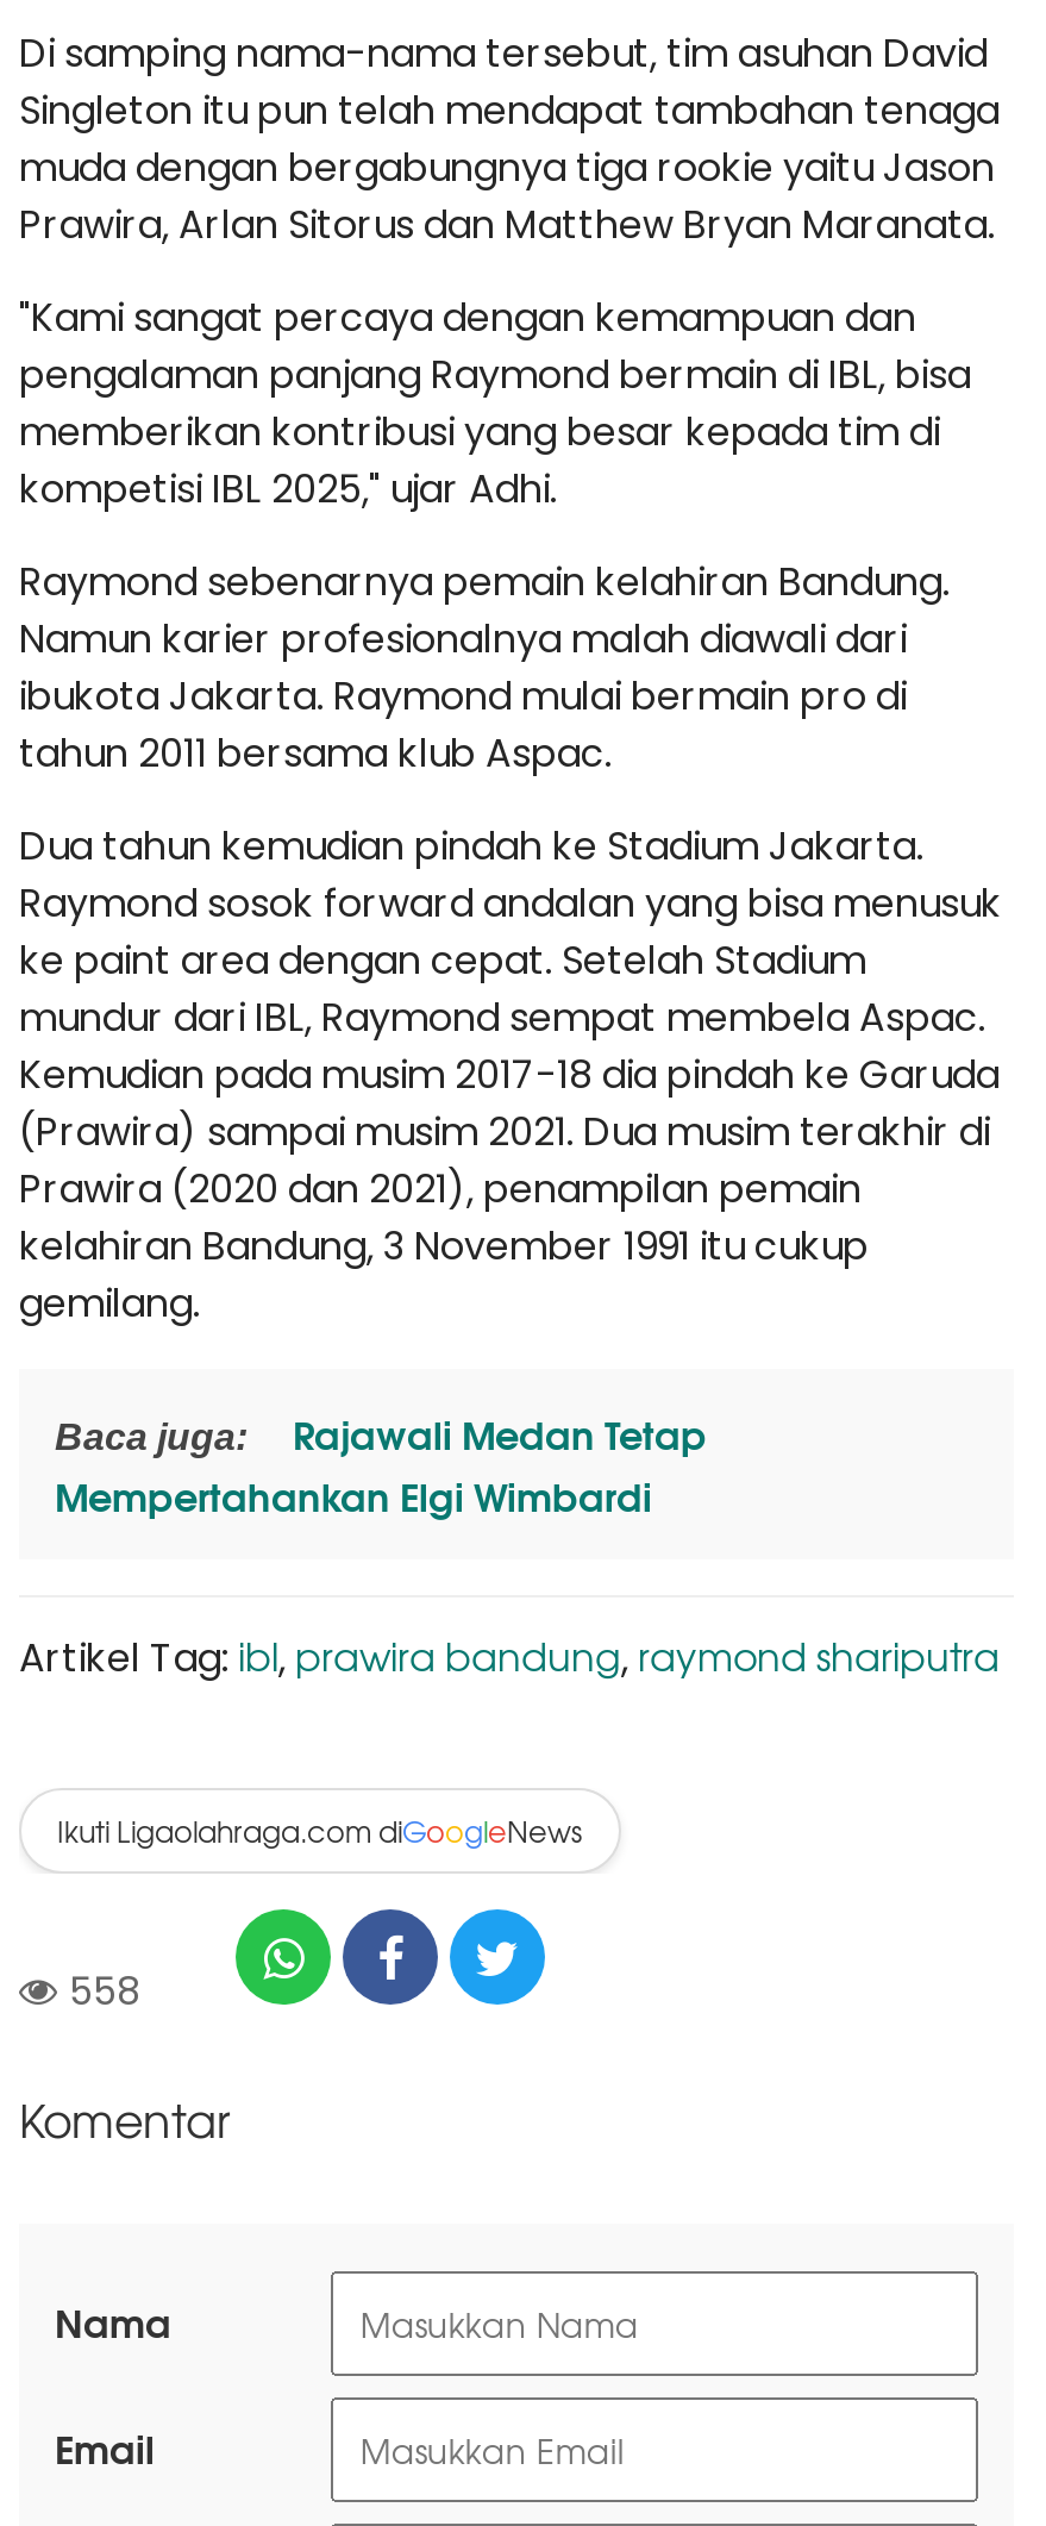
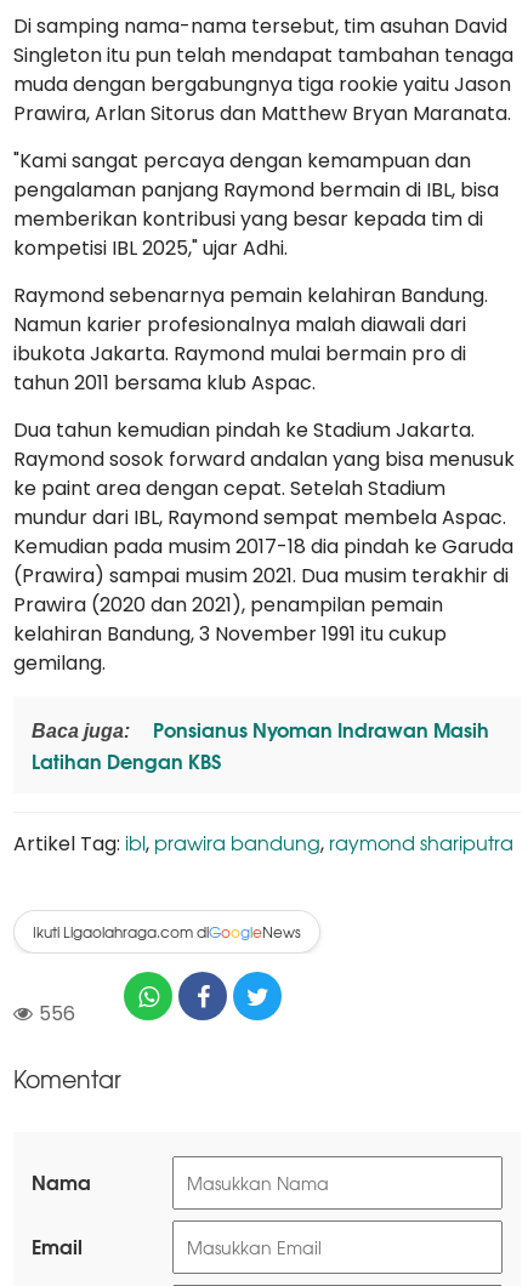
[55,1402,707,1524] Rajawali Medan Tetap | Mempertahankan Elgi Wimbardi -> [32,713,489,775] Ponsianus Nyoman Indrawan Masih | Latihan Dengan KBS
[69,1971,140,2009] 558 -> [39,1003,75,1023] 556

